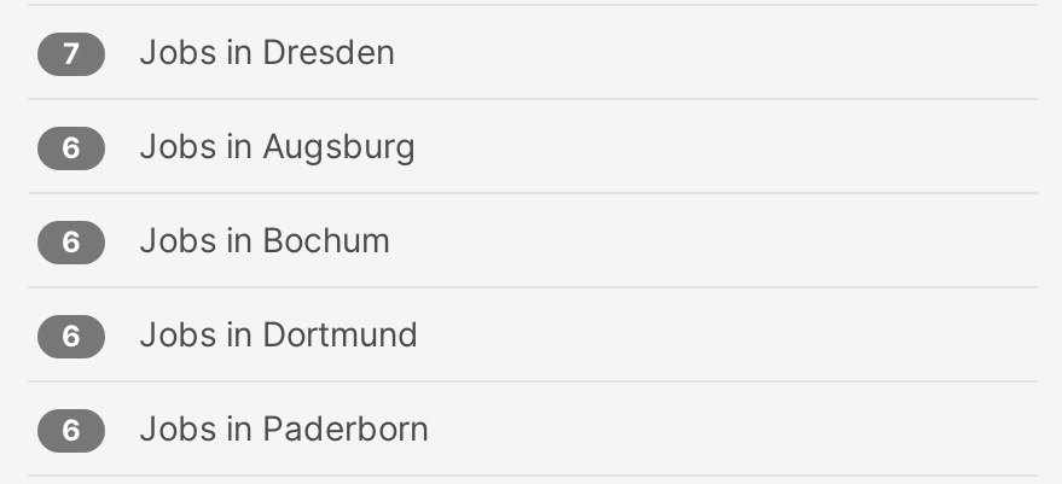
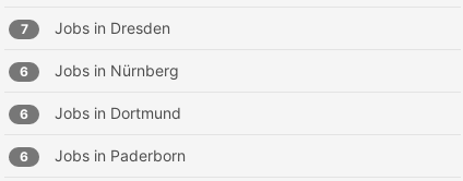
[62,124,417,260] Jobs in Augsburg | 6 | Jobs in Bochum -> [55,61,179,80] Jobs in Nürnberg

